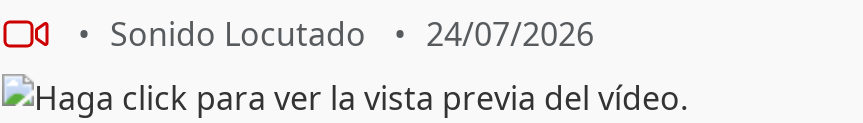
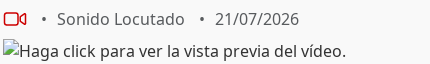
[110,10,594,54] Sonido Locutado 24/07/2026 -> [57,8,299,30] Sonido Locutado 21/07/2026

